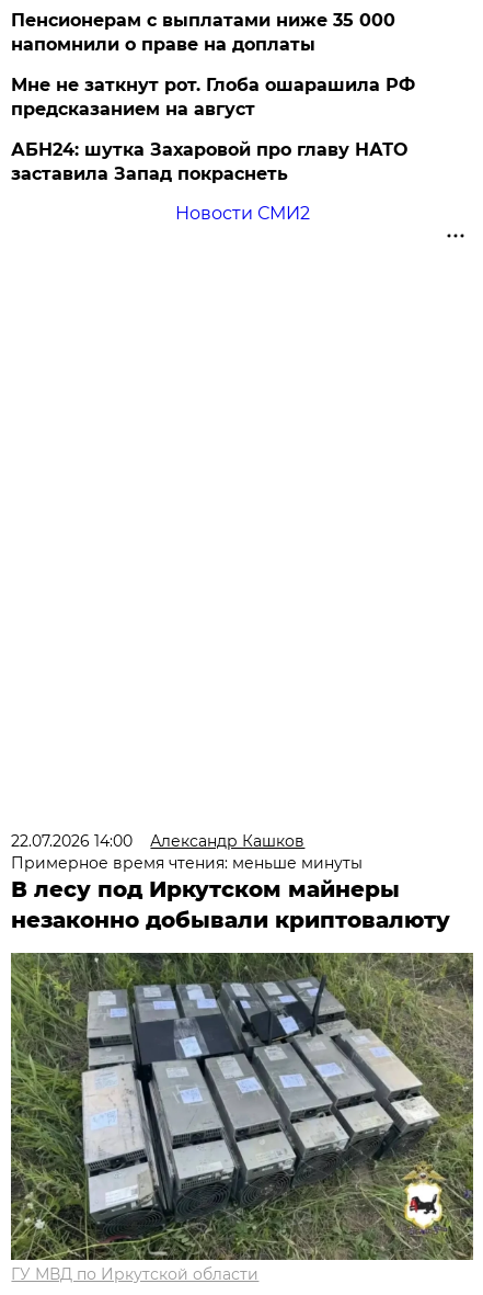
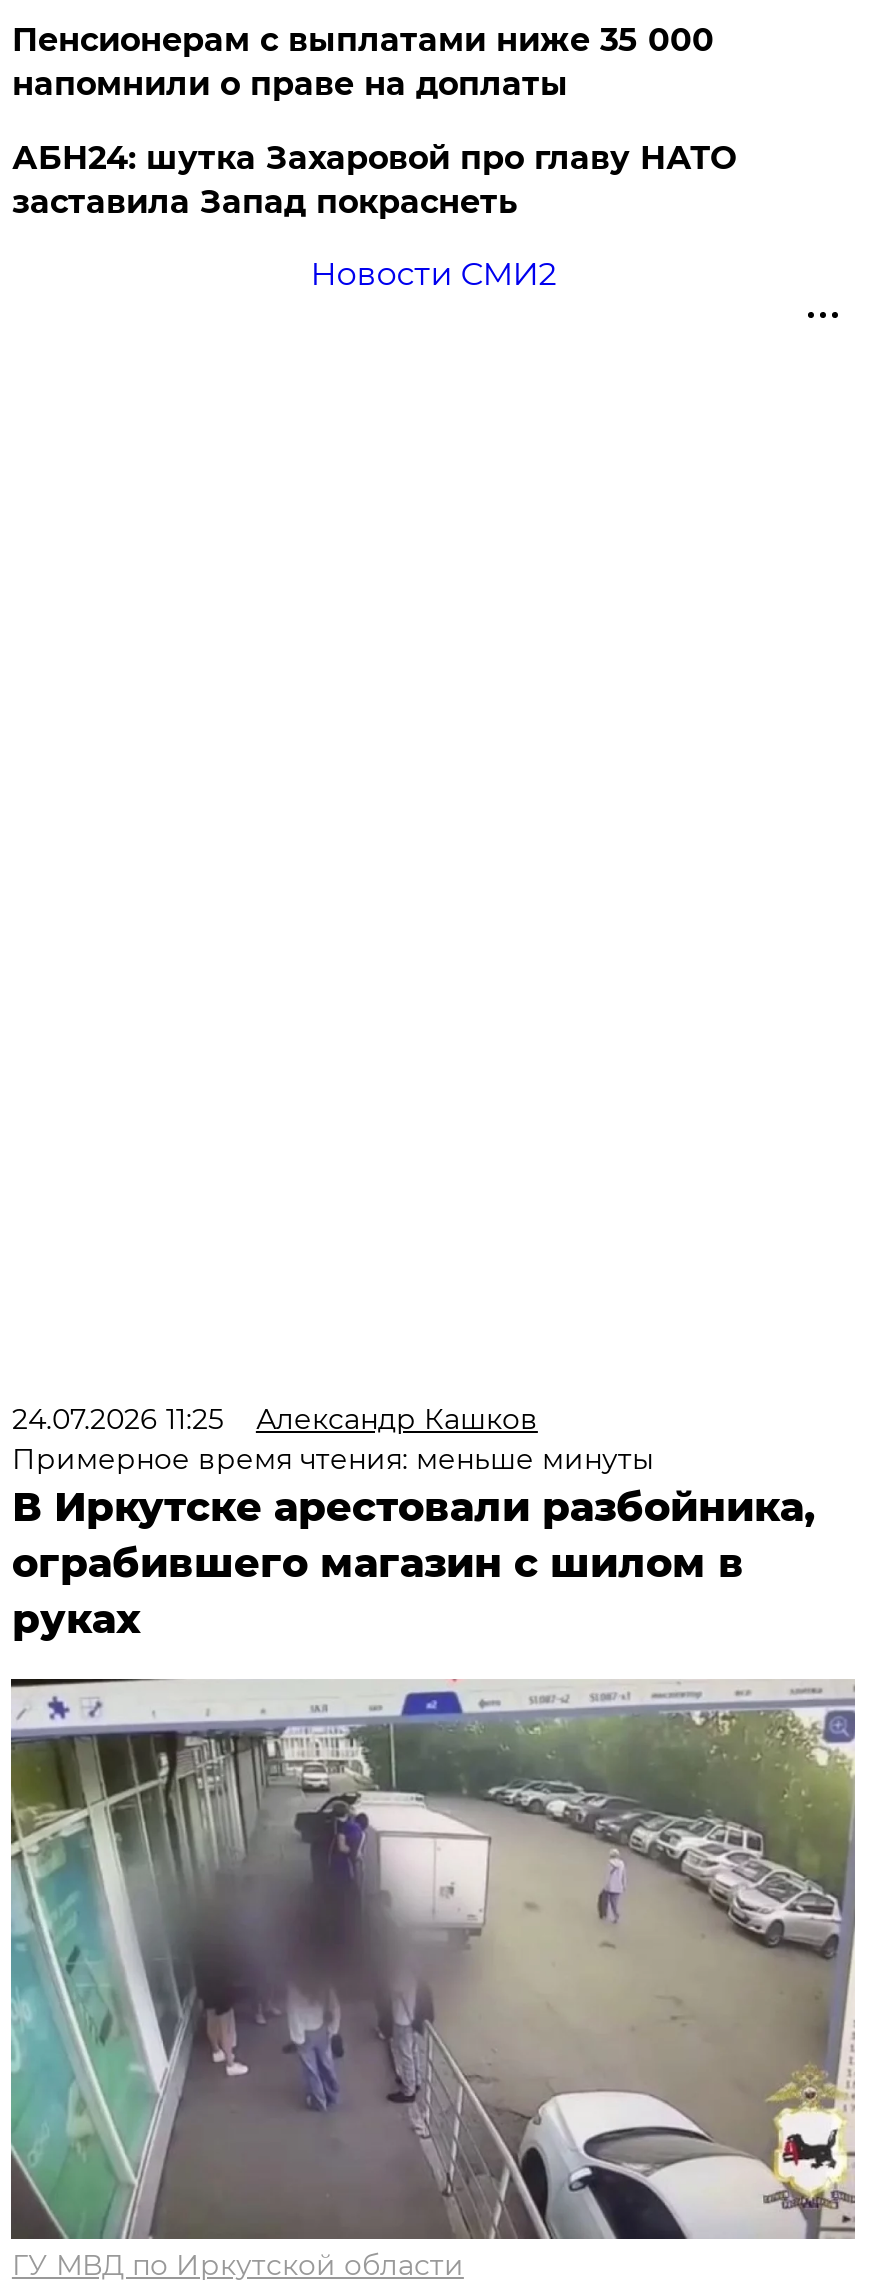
[11,75,416,120] Мне не заткнут рот. Глоба ошарашила РФ | предсказанием на август -> none
moved [11,139,408,873] -> [12,139,736,1477]: АБН24: шутка Захаровой про главу НАТО | заставила Запад покраснеть | Новости СМИ2 | Александр Кашков | Примерное время чтения: меньше минуты
[11,831,305,851] 22.07.2026 14:00 Александр Кашков -> [12,1401,538,1437] 24.07.2026 11:25 Александр Кашков
[11,876,451,933] В лесу под Иркутском майнеры | незаконно добывали криптовалюту -> [12,1483,816,1643] В Иркутске арестовали разбойника, | ограбившего магазин с шилом в | руках
[10,952,474,1261] [image] -> [9,1677,855,2241] [image]

